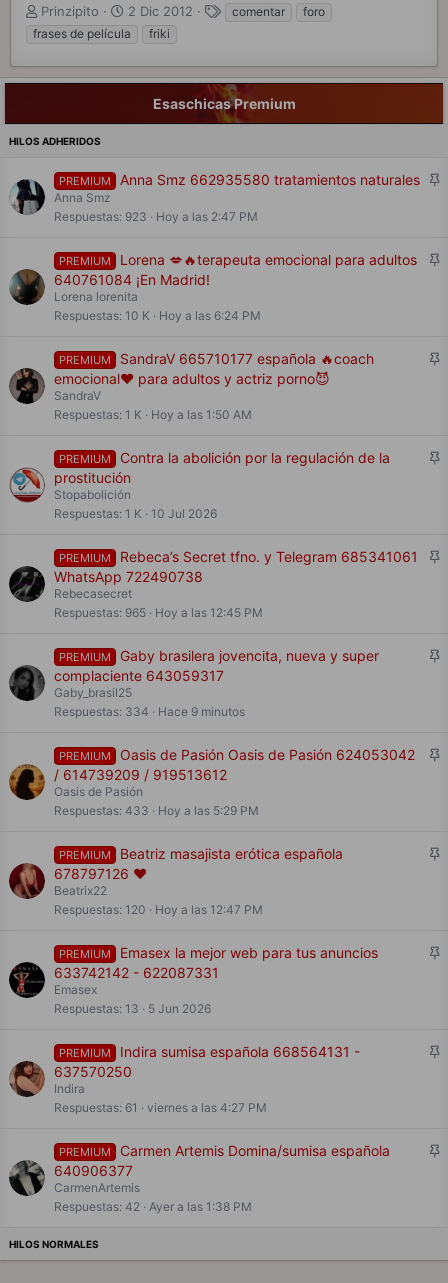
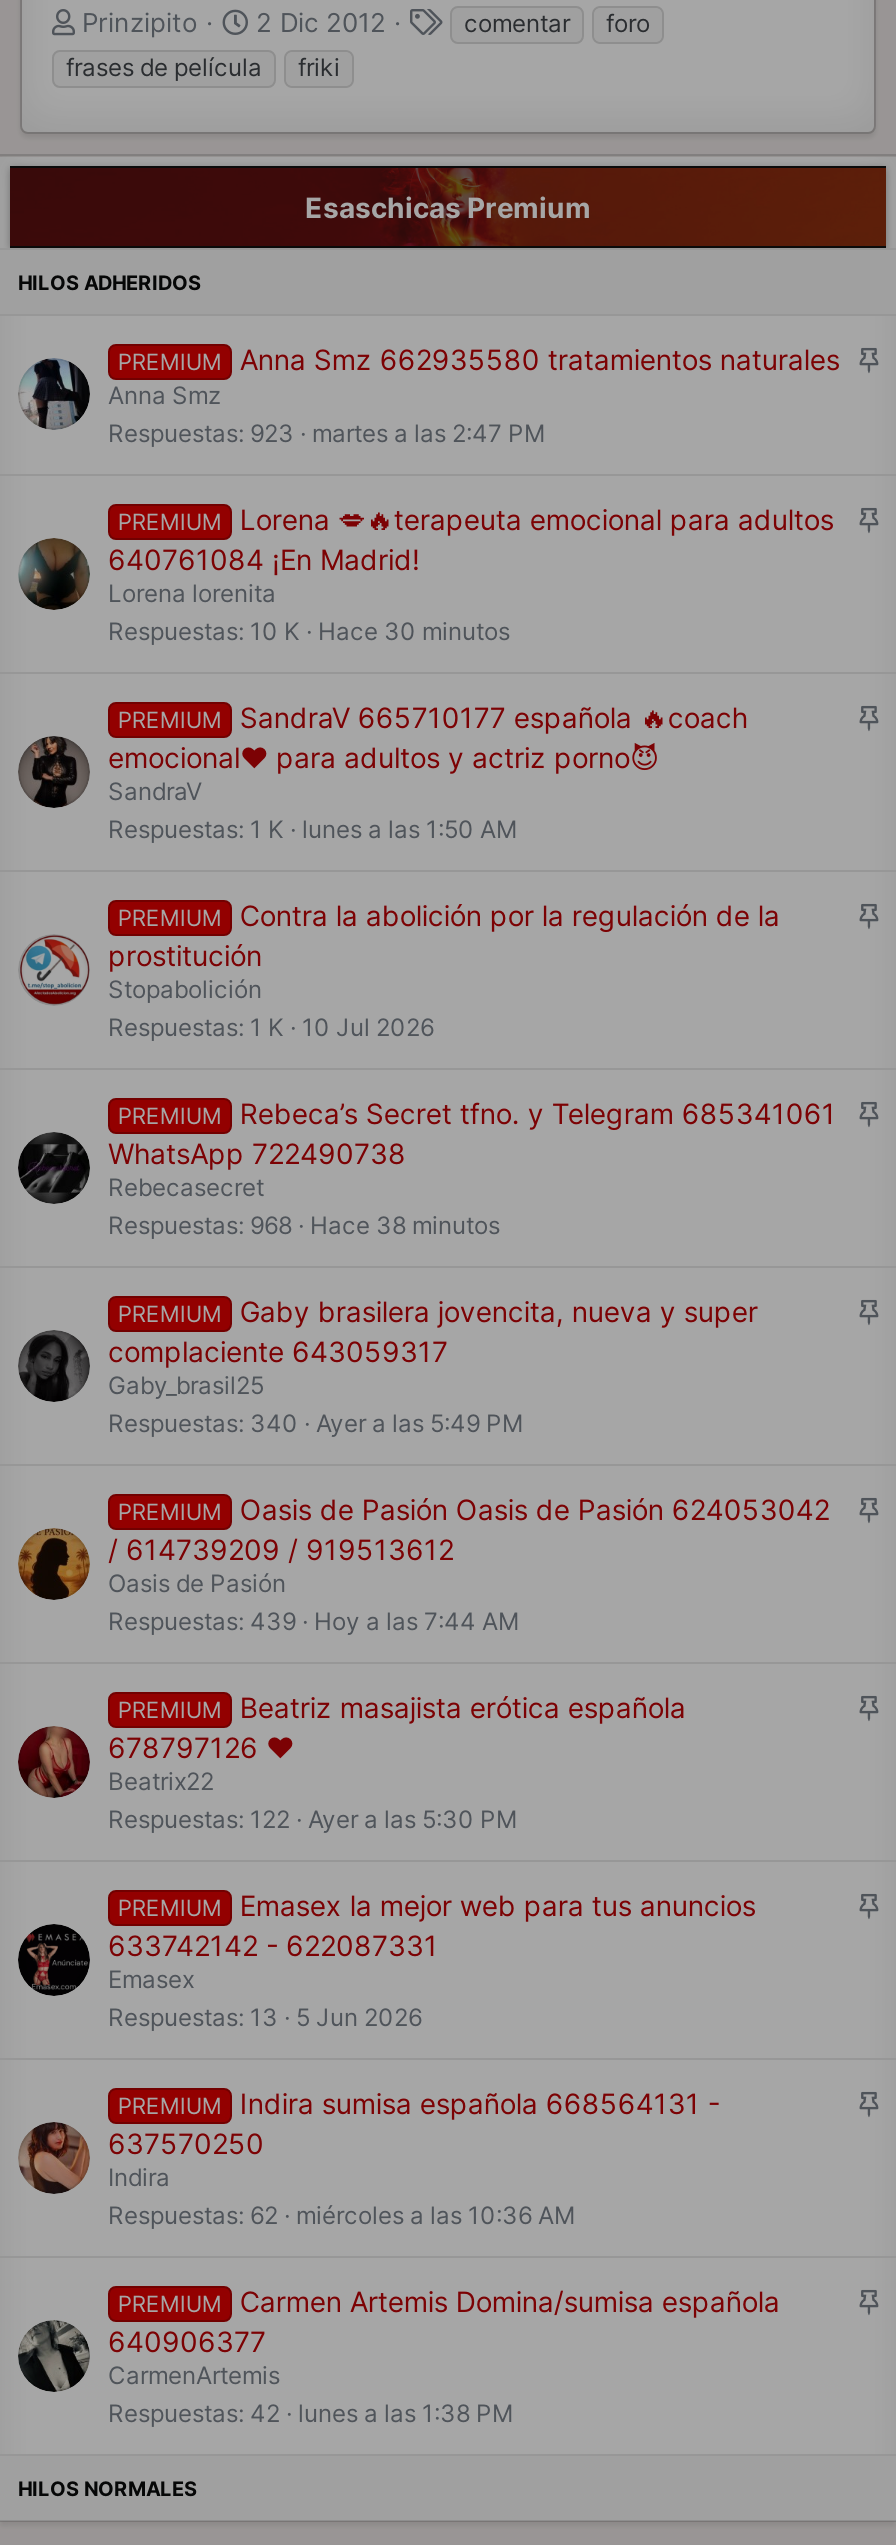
[54,209,258,224] Respuestas 923 Hoy a las 2:47 PM -> [108,419,546,449] Respuestas 923 martes a las 2:47 PM
[54,308,261,323] Respuestas 10 K Hoy a las 6:24 PM -> [108,617,510,647] Respuestas 10 K Hace 30 minutos
[54,407,252,422] Respuestas 1 K Hoy a las 1:50 AM -> [108,815,518,845] Respuestas 1 K lunes a las 1:50 AM
[54,605,263,620] Respuestas 965 Hoy a las 12:45 PM -> [108,1211,500,1241] Respuestas 968 Hace 38 minutos
[54,704,245,719] Respuestas 334 Hace 9 minutos -> [108,1409,524,1439] Respuestas 340 Ayer a las 5:49 PM
[54,803,259,818] Respuestas 433 Hoy a las 5:29 PM -> [108,1607,520,1637] Respuestas 439 Hoy a las 7:44 AM
[54,902,263,917] Respuestas 120 Hoy a las 12:47 PM -> [108,1805,518,1835] Respuestas 122 Ayer a las 5:30 PM
[54,1100,267,1115] Respuestas 61 viernes a las 4:27 PM -> [108,2201,576,2231] Respuestas 62 miércoles a las 10:36 AM
[54,1199,252,1214] Respuestas 42 Ayer a las 1:38 PM -> [108,2399,514,2429] Respuestas 42 lunes a las 1:38 PM

